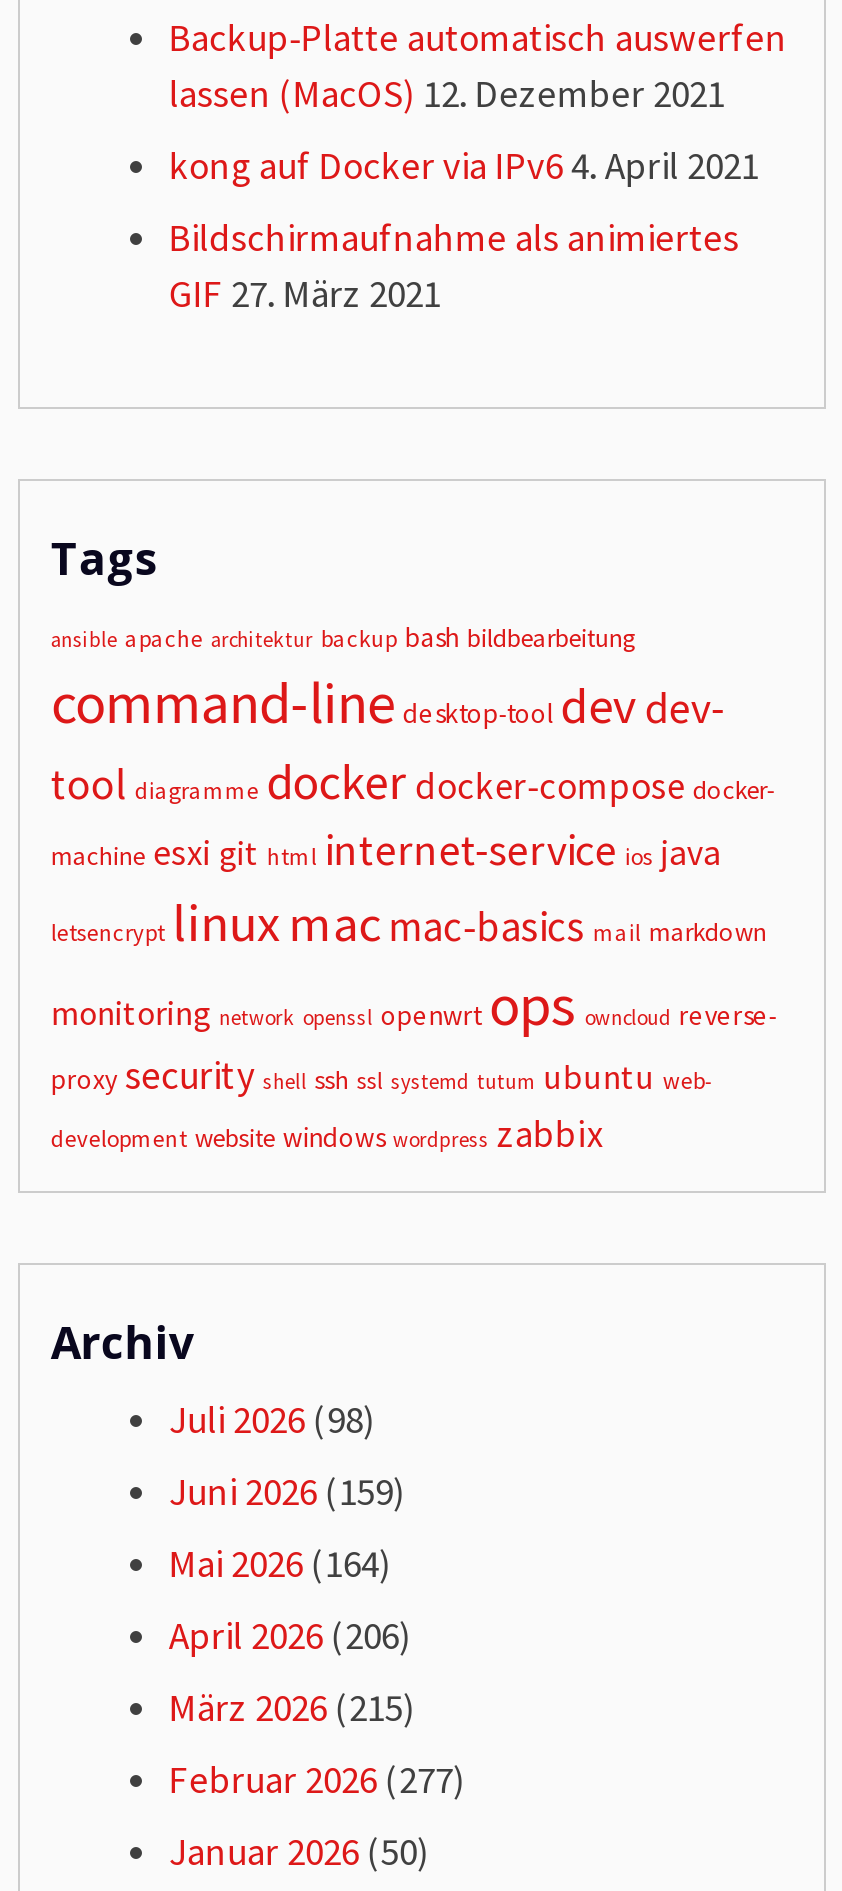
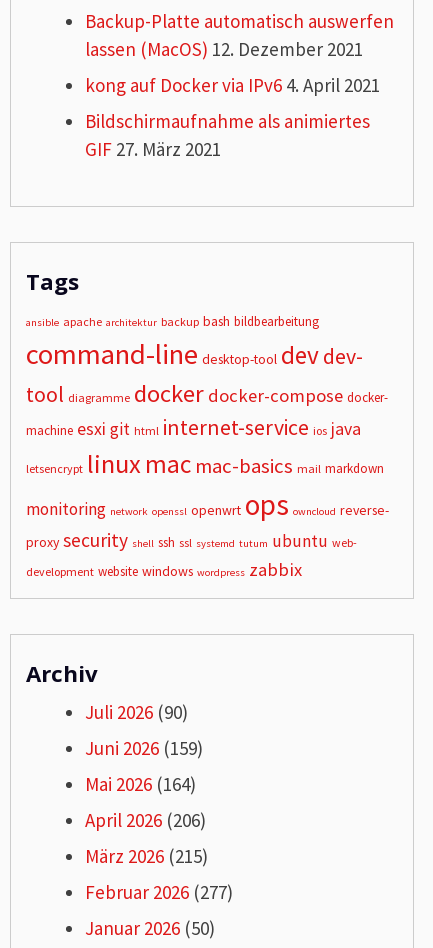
[169,1396,375,1444] Juli 2026 (98) -> [85,700,188,724] Juli 2026 (90)

